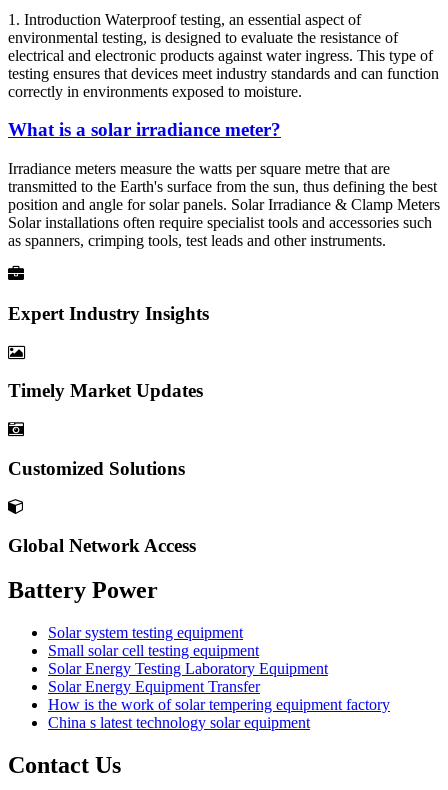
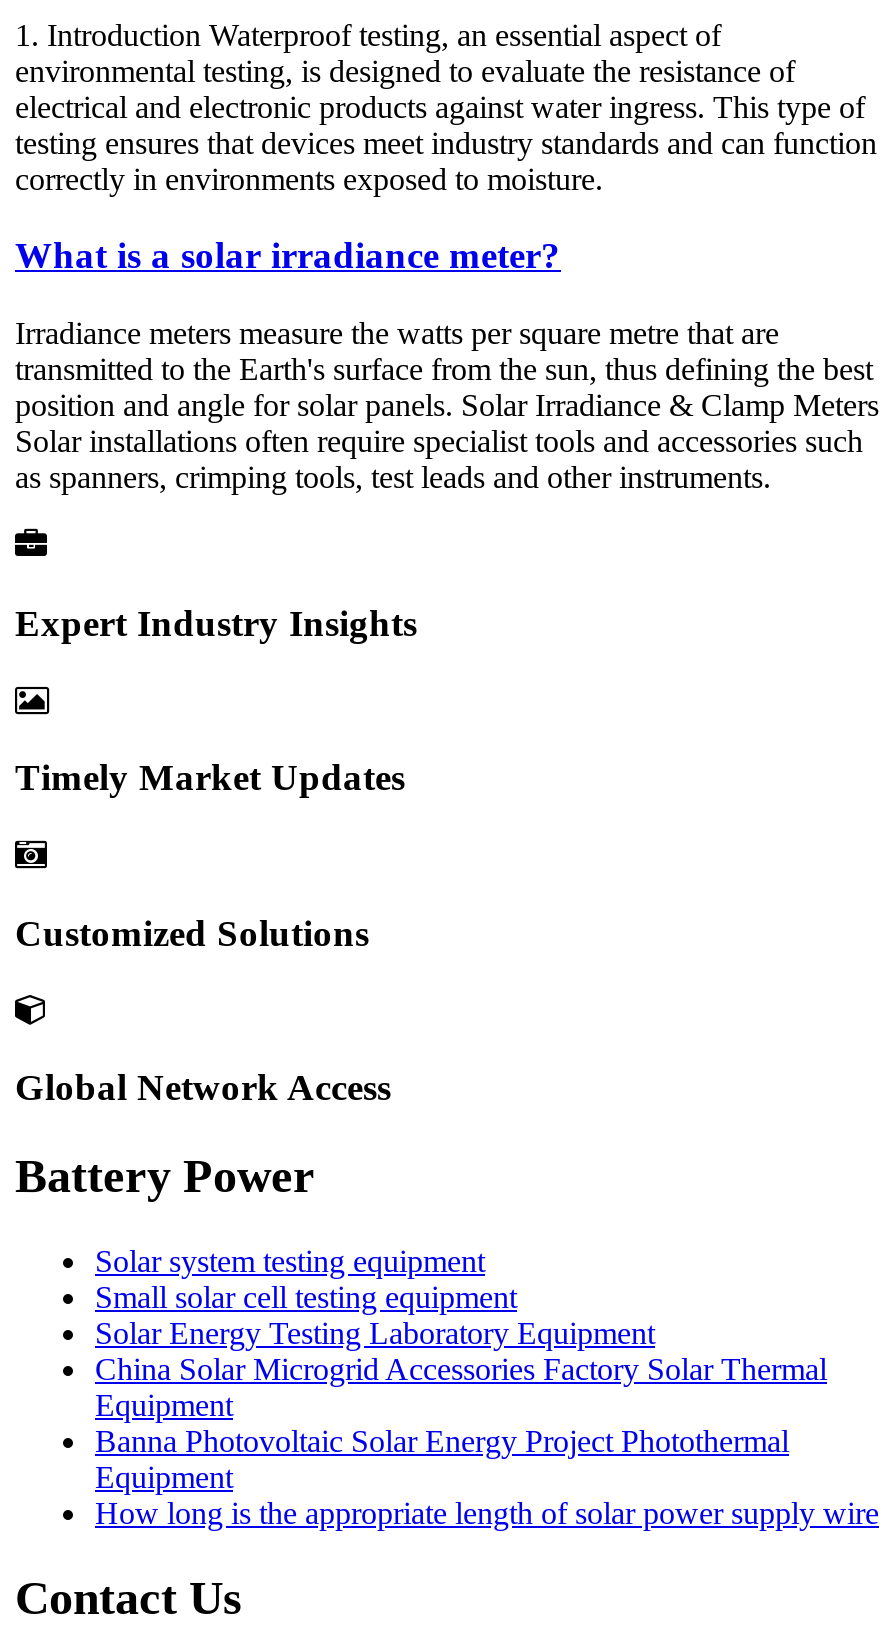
[48,678,390,731] Solar Energy Equipment Transfer | How is the work of solar tempering equipment factory | China s latest technology solar equipment -> [95,1352,879,1530] China Solar Microgrid Accessories Factory Solar Thermal | Equipment | Banna Photovoltaic Solar Energy Project Photothermal | Equipment | How long is the appropriate length of solar power supply wire

